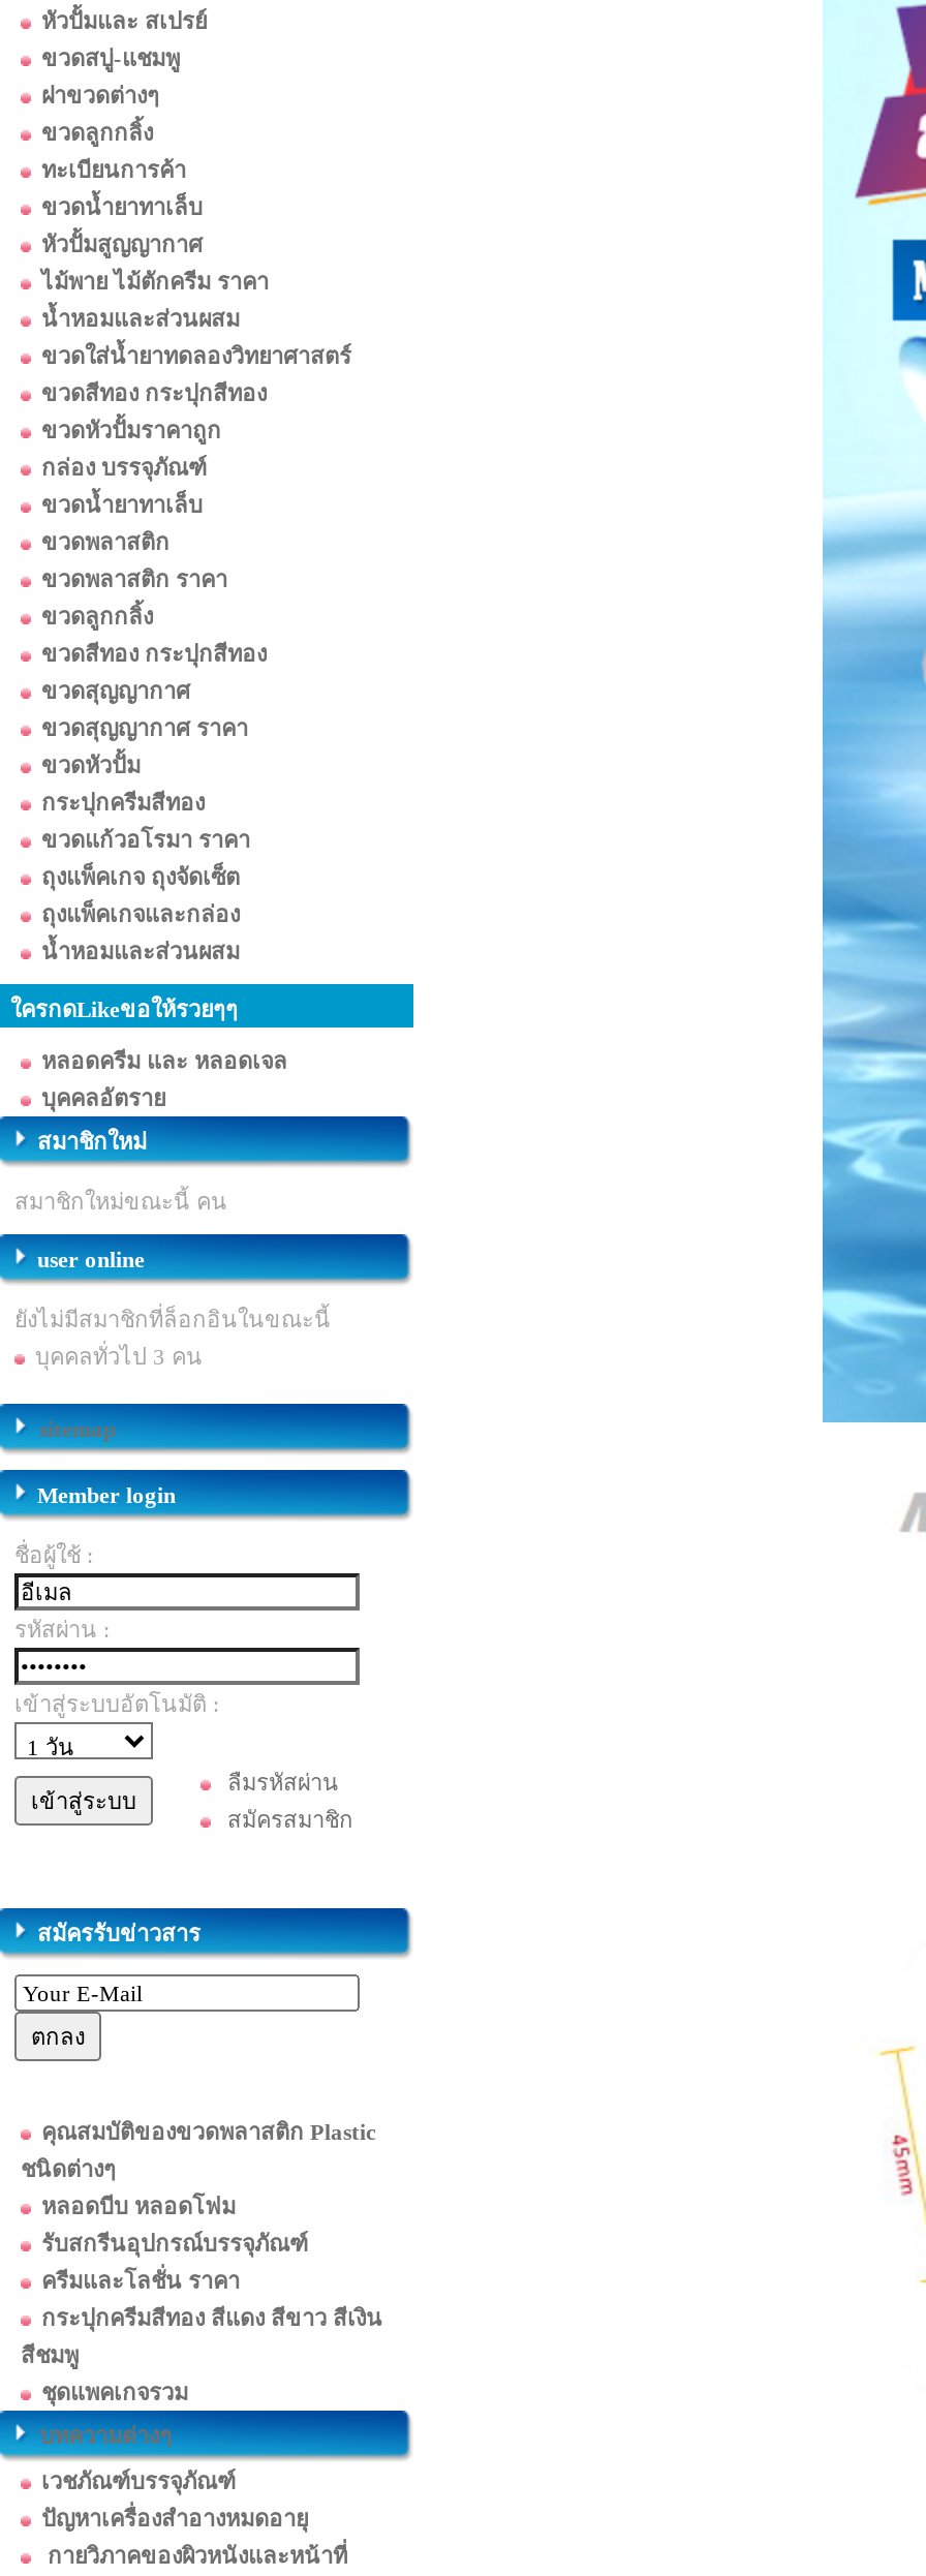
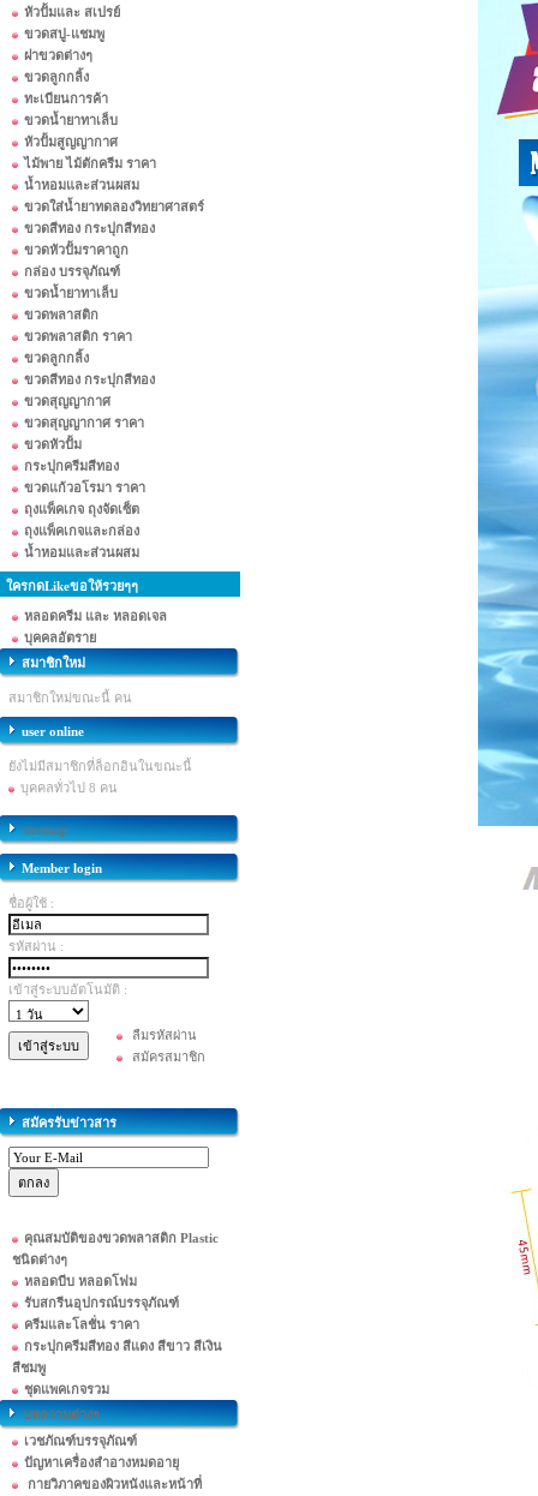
[35,1344,203,1369] บุคคลทั่วไป 3 คน -> [20,780,118,795] บุคคลทั่วไป 8 คน

